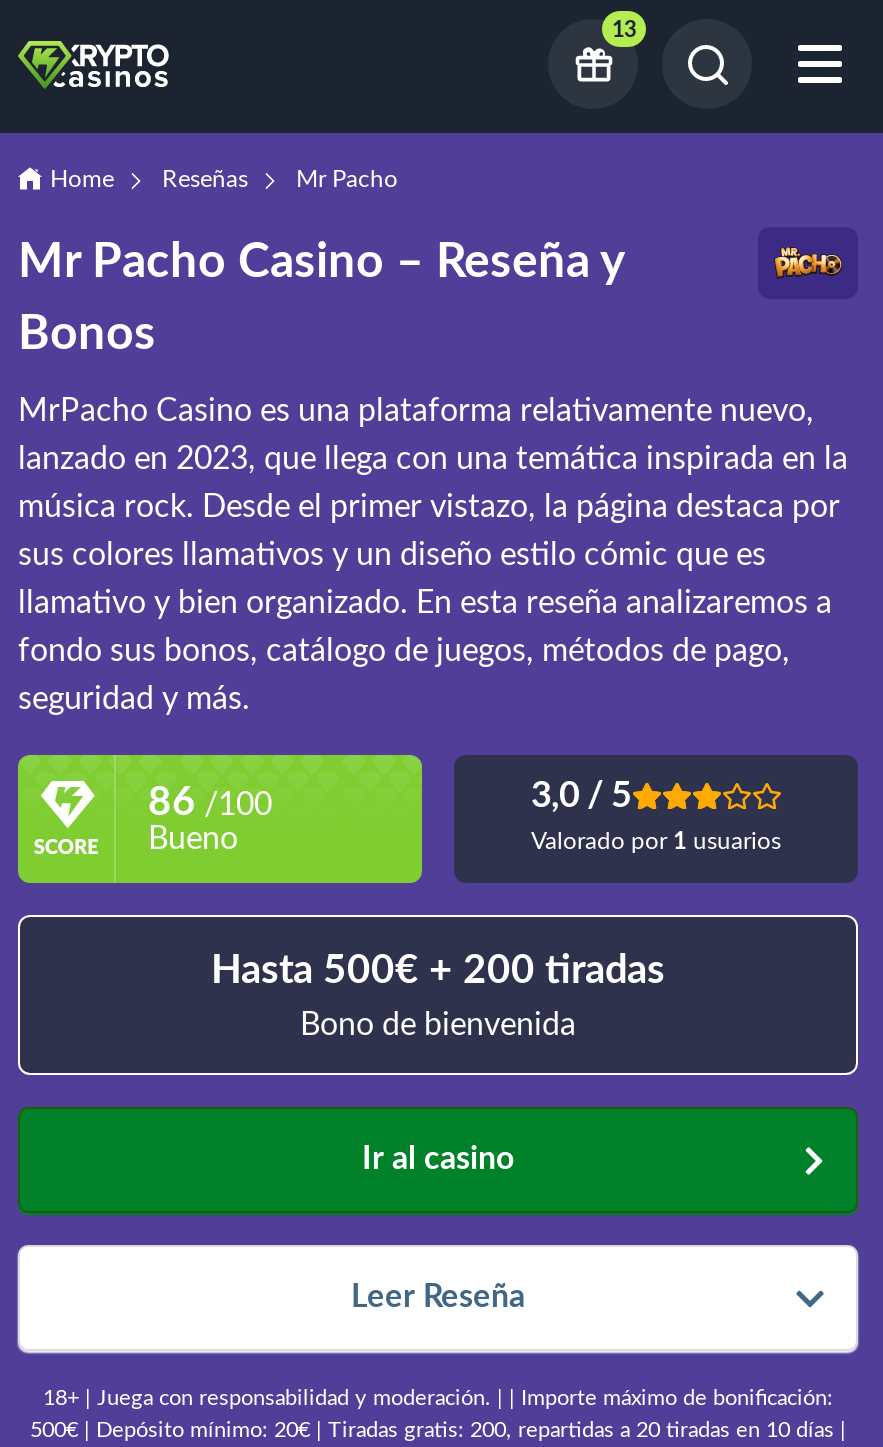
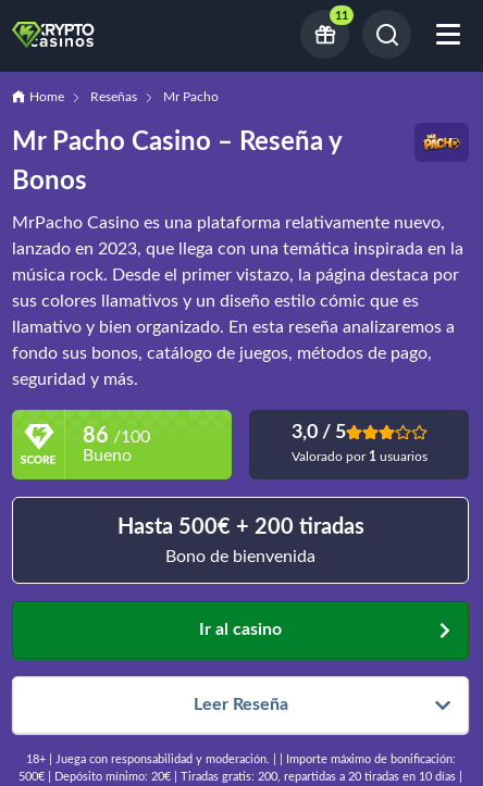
[612,18,636,40] 13 -> [335,9,348,21] 11

